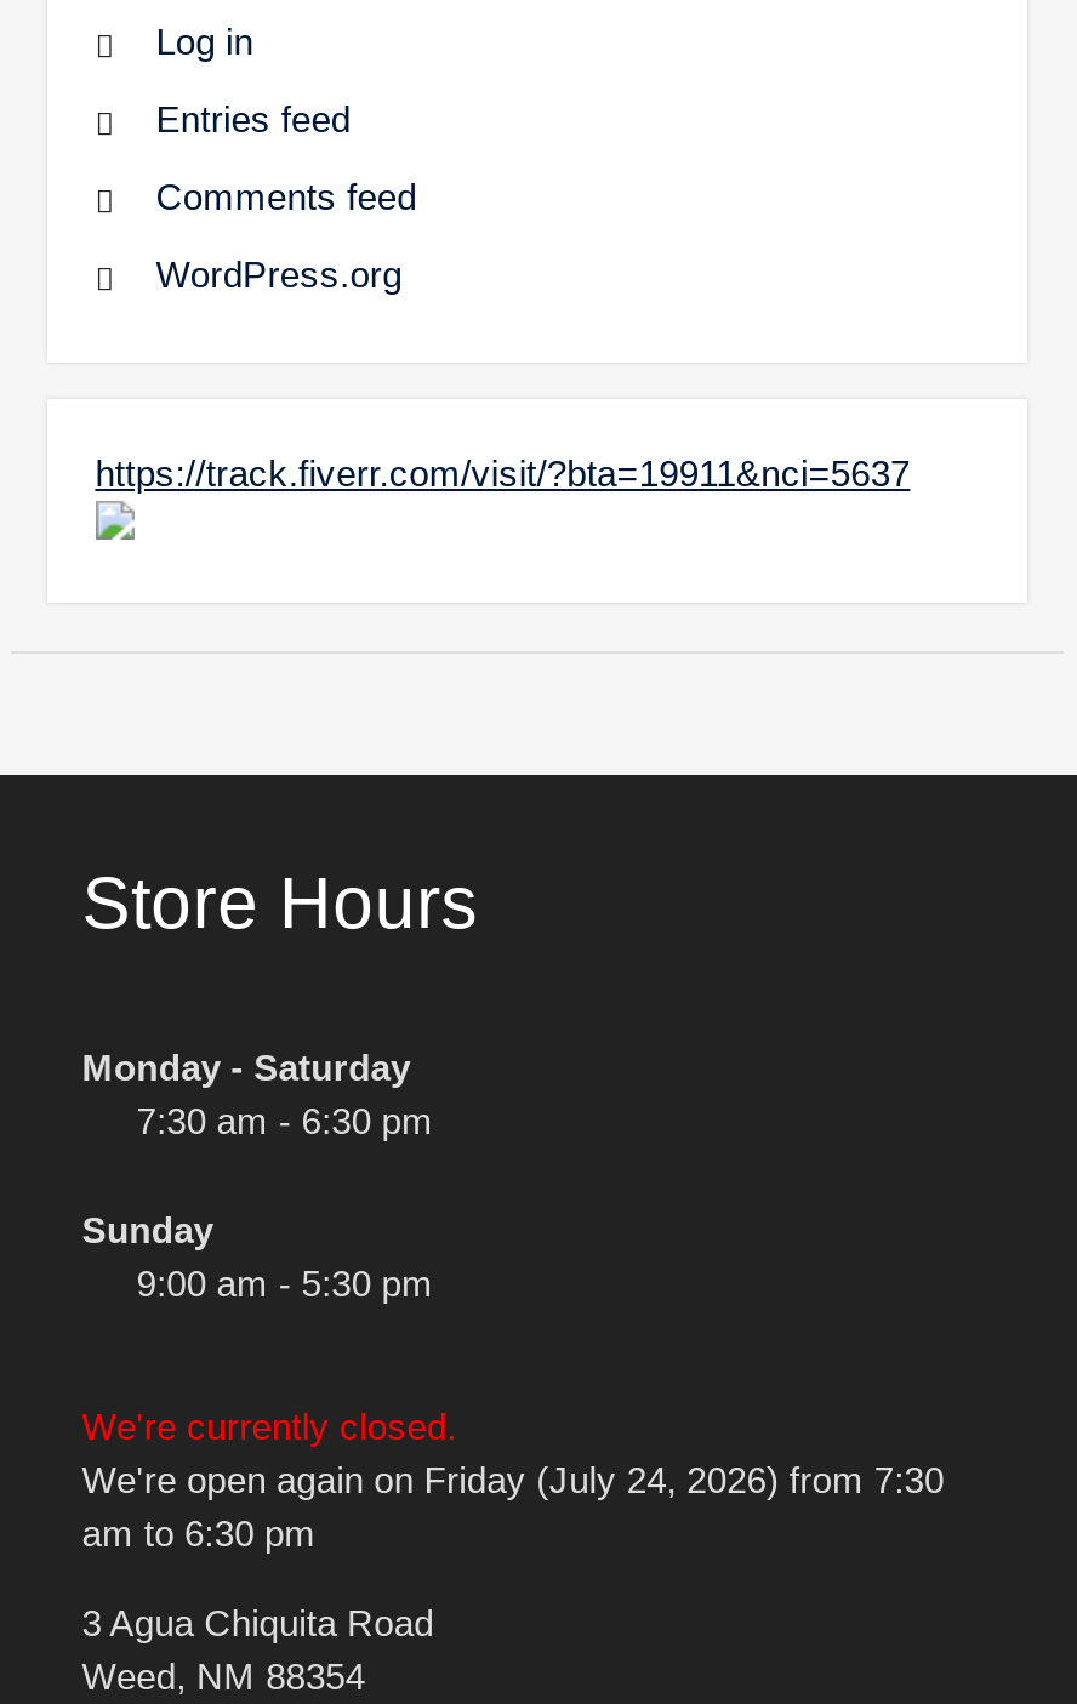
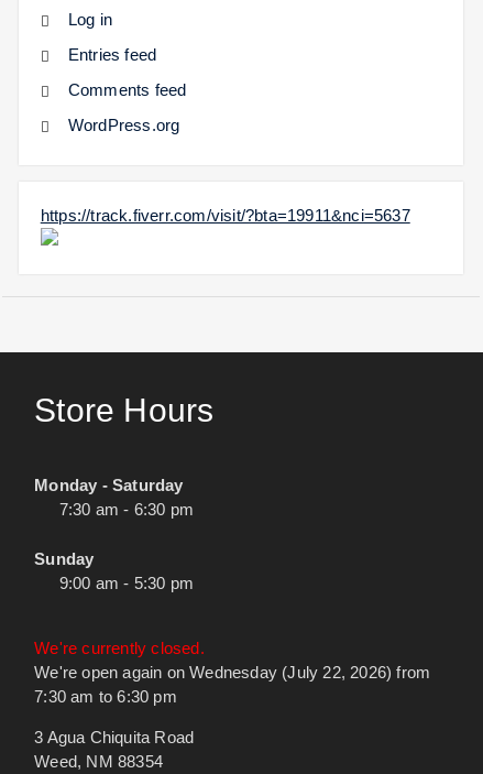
[82,1459,944,1554] We're open again on Friday (July 24, 2026) from 7:30 | am to 6:30 pm -> [34,663,431,706] We're open again on Wednesday (July 22, 2026) from | 7:30 am to 6:30 pm

